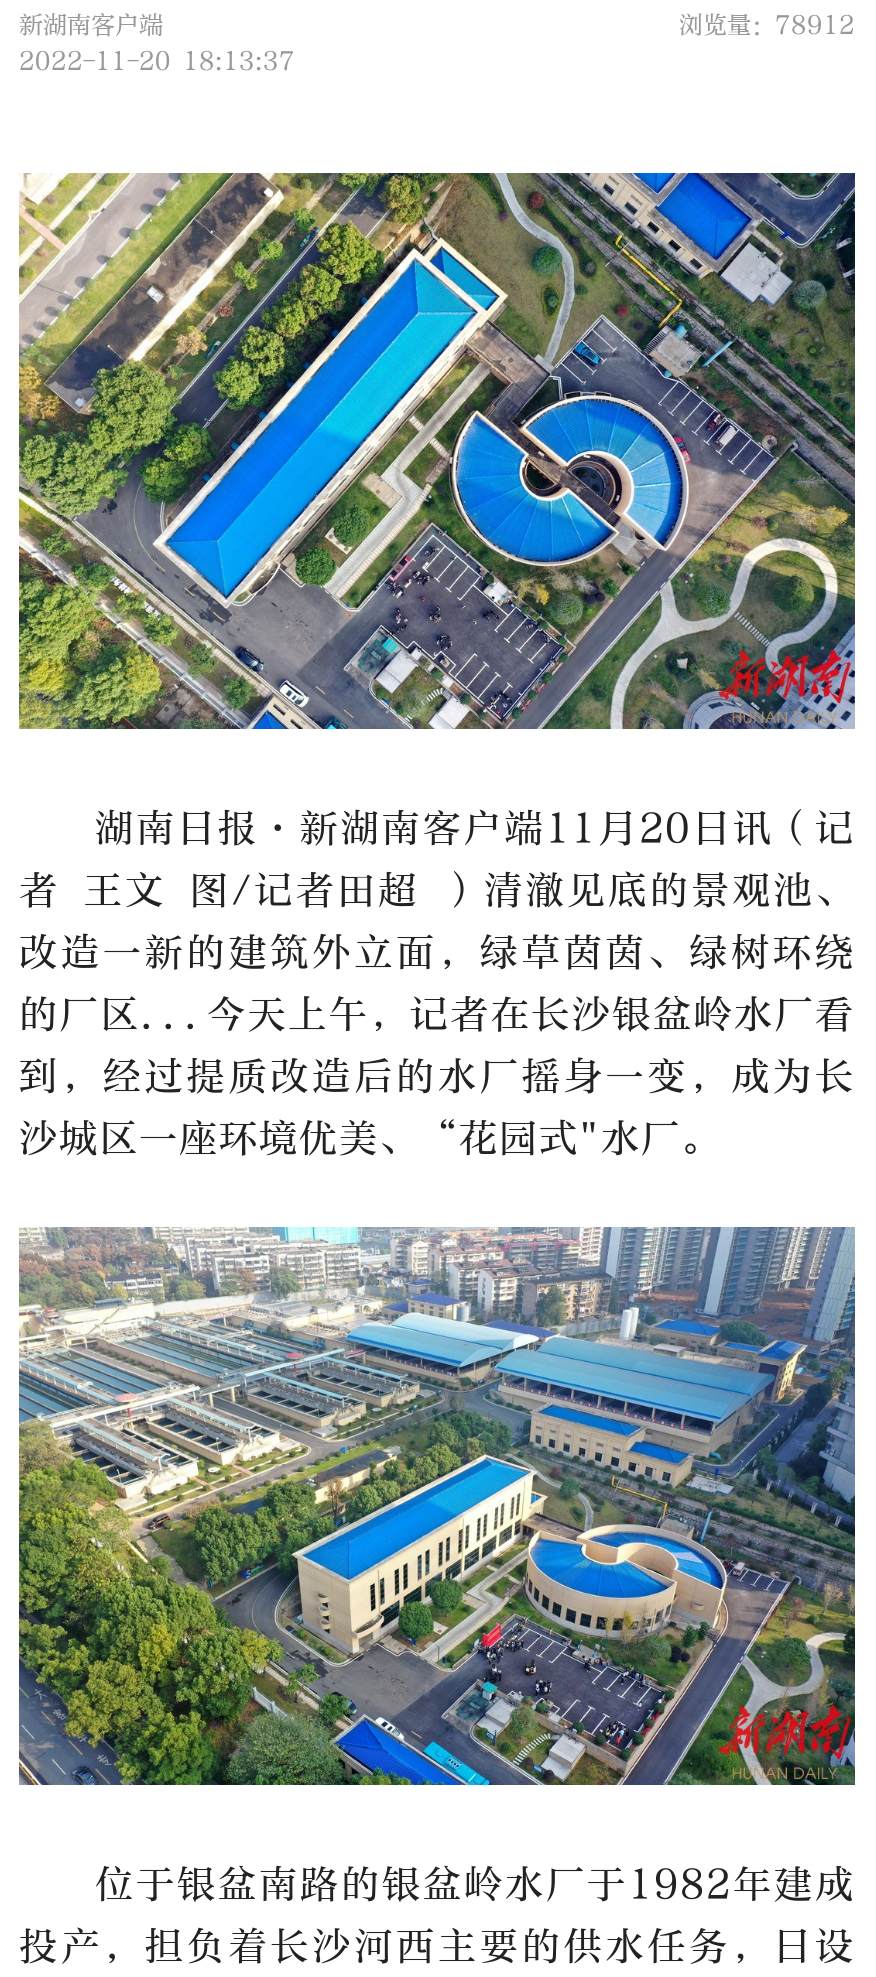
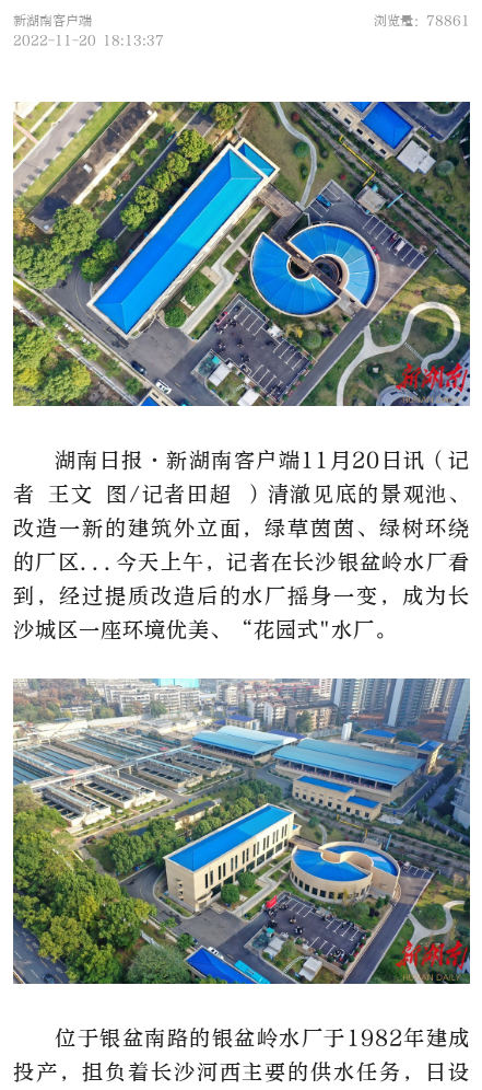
[679,11,855,39] 浏览量：78912 -> [374,13,470,28] 浏览量：78861

